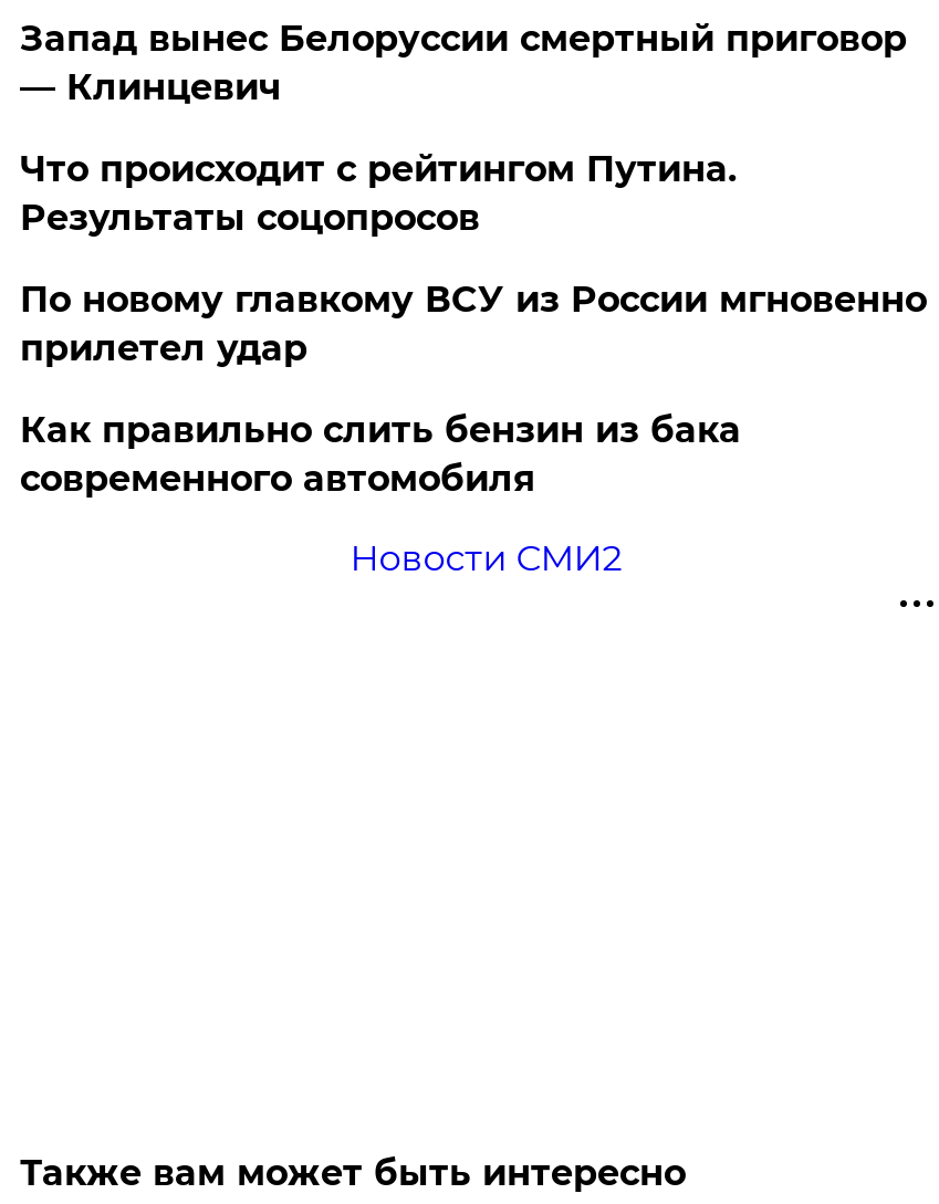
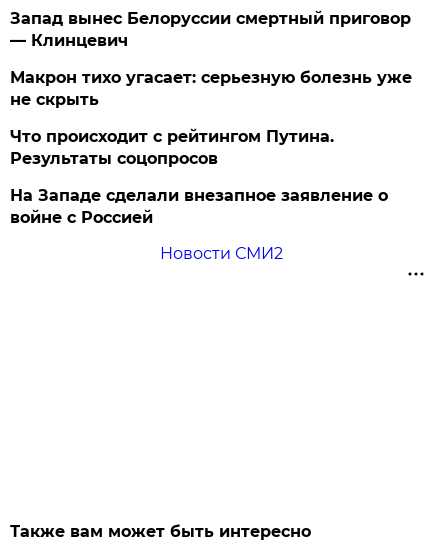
none -> [10,68,412,109] Макрон тихо угасает: серьезную болезнь уже | не скрыть
moved [20,148,736,239] -> [10,127,334,168]: Что происходит с рейтингом Путина. | Результаты соцопросов
[20,278,927,500] По новому главкому ВСУ из России мгновенно | прилетел удар | Как правильно слить бензин из бака | современного автомобиля -> [10,186,388,227] На Западе сделали внезапное заявление о | войне с Россией

